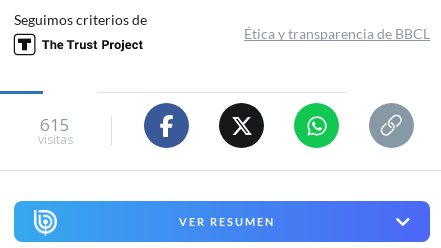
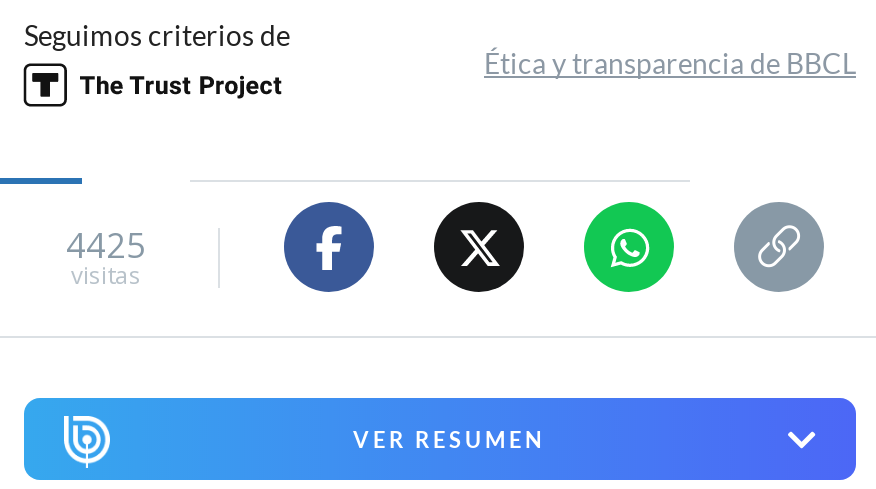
[40,113,70,136] 615 -> [66,222,146,268] 4425

